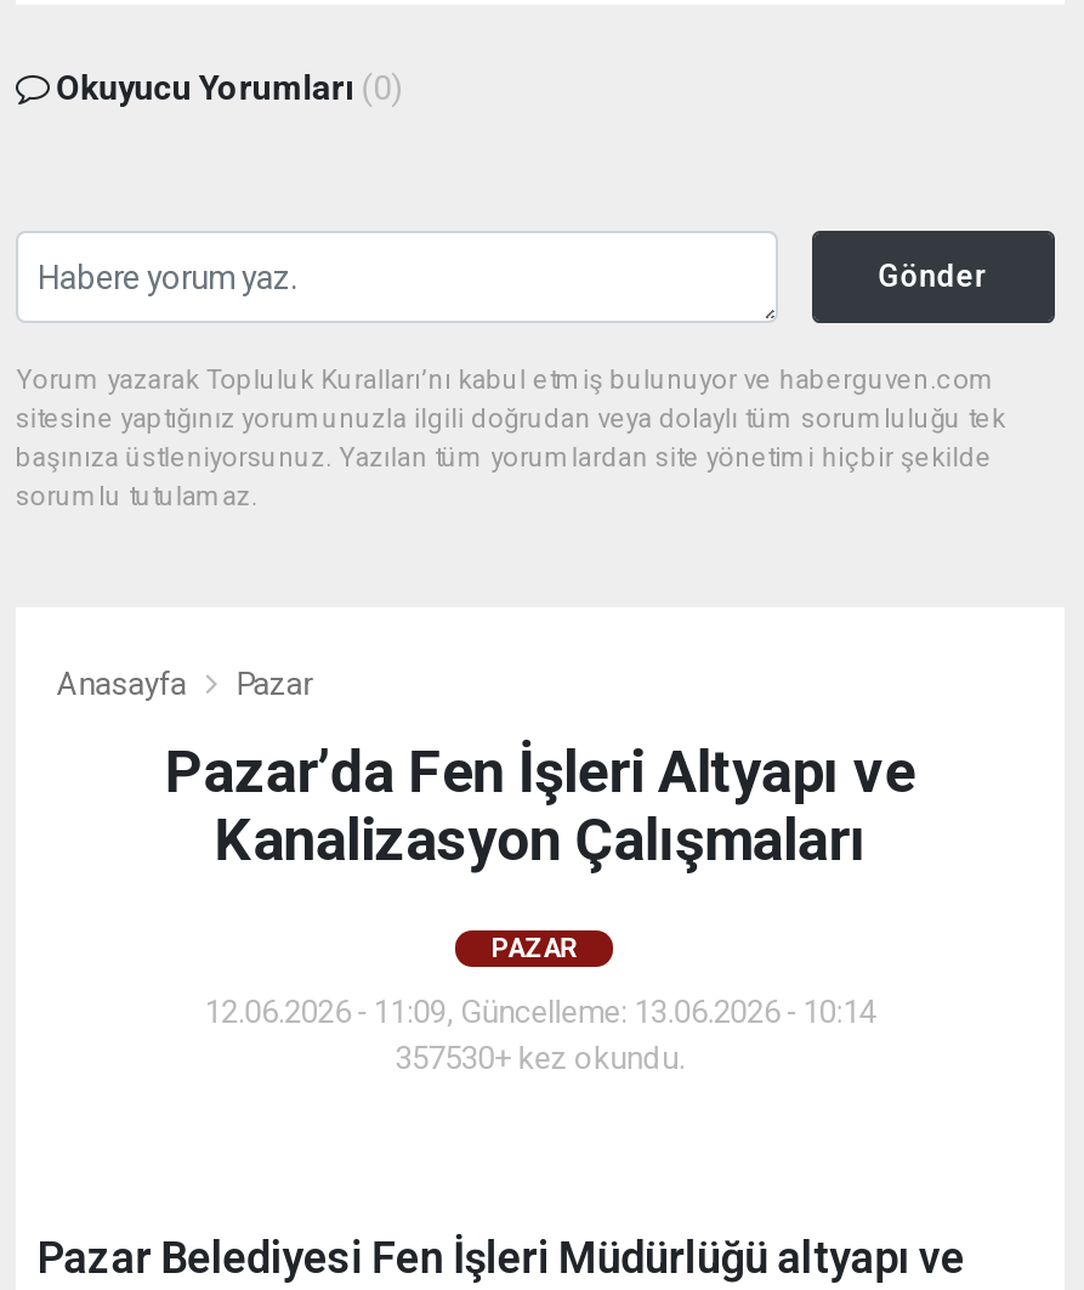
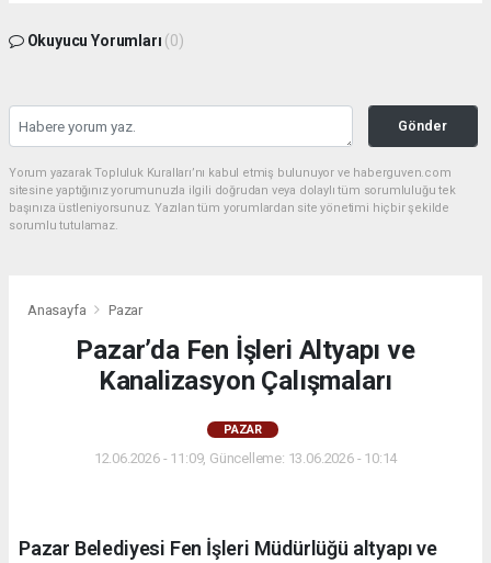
[395,1039,685,1076] 357530+ kez okundu. -> none

